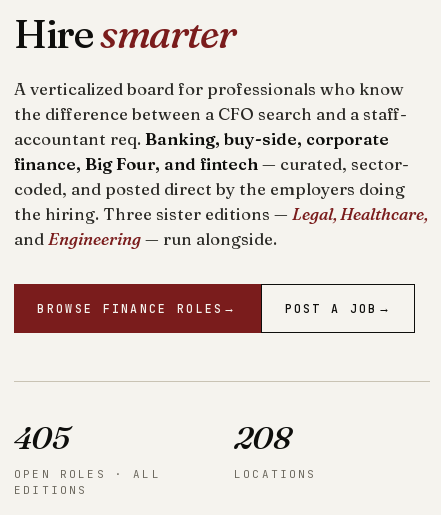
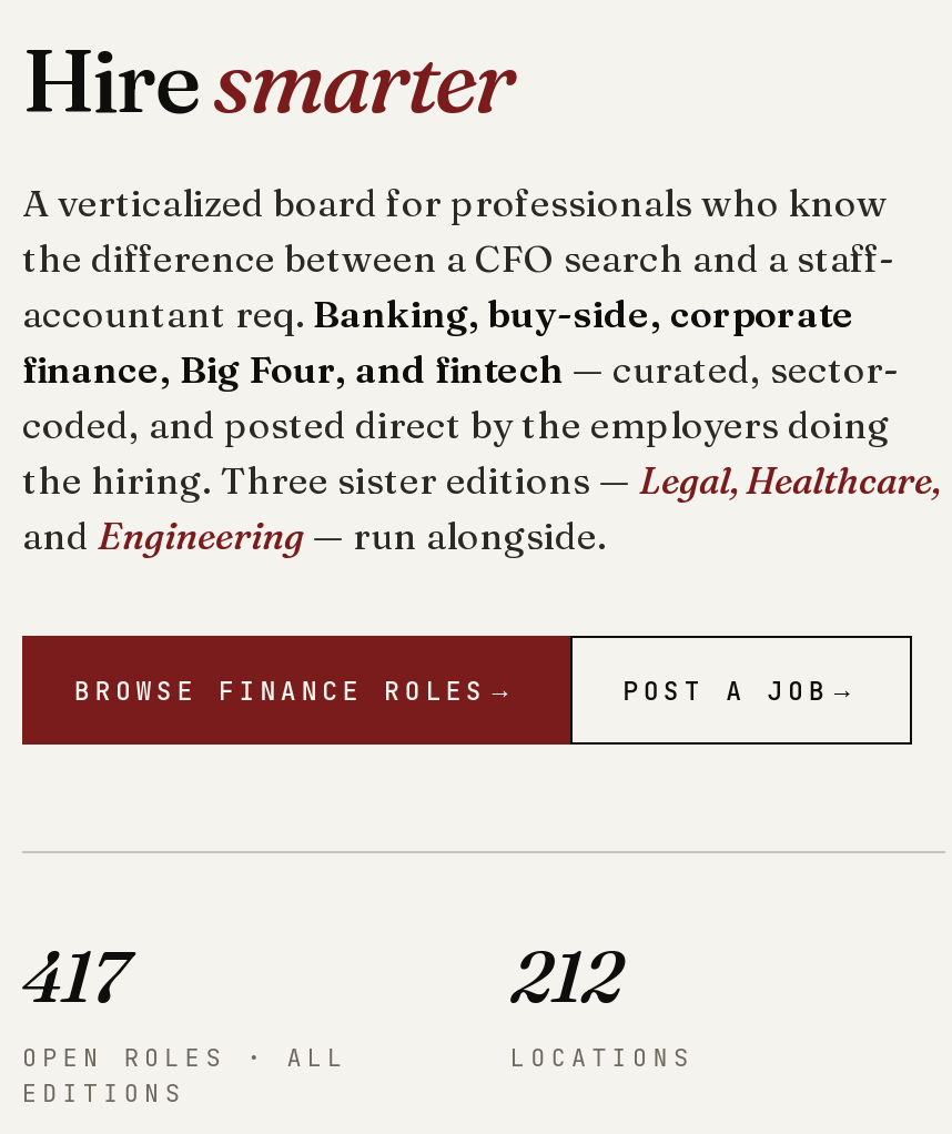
[14,418,69,457] 405 -> [22,934,127,1020] 417
[234,418,290,457] 208 -> [510,934,622,1020] 212

